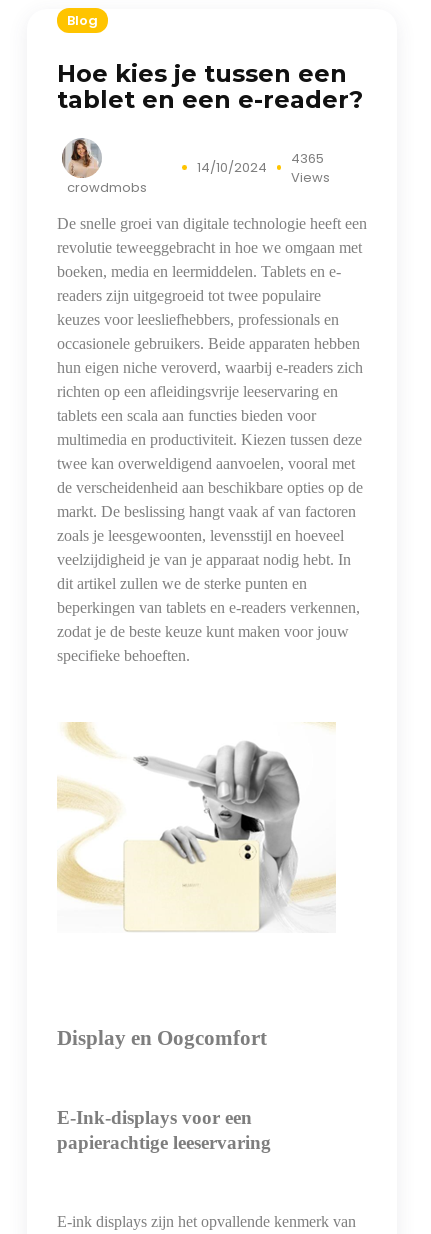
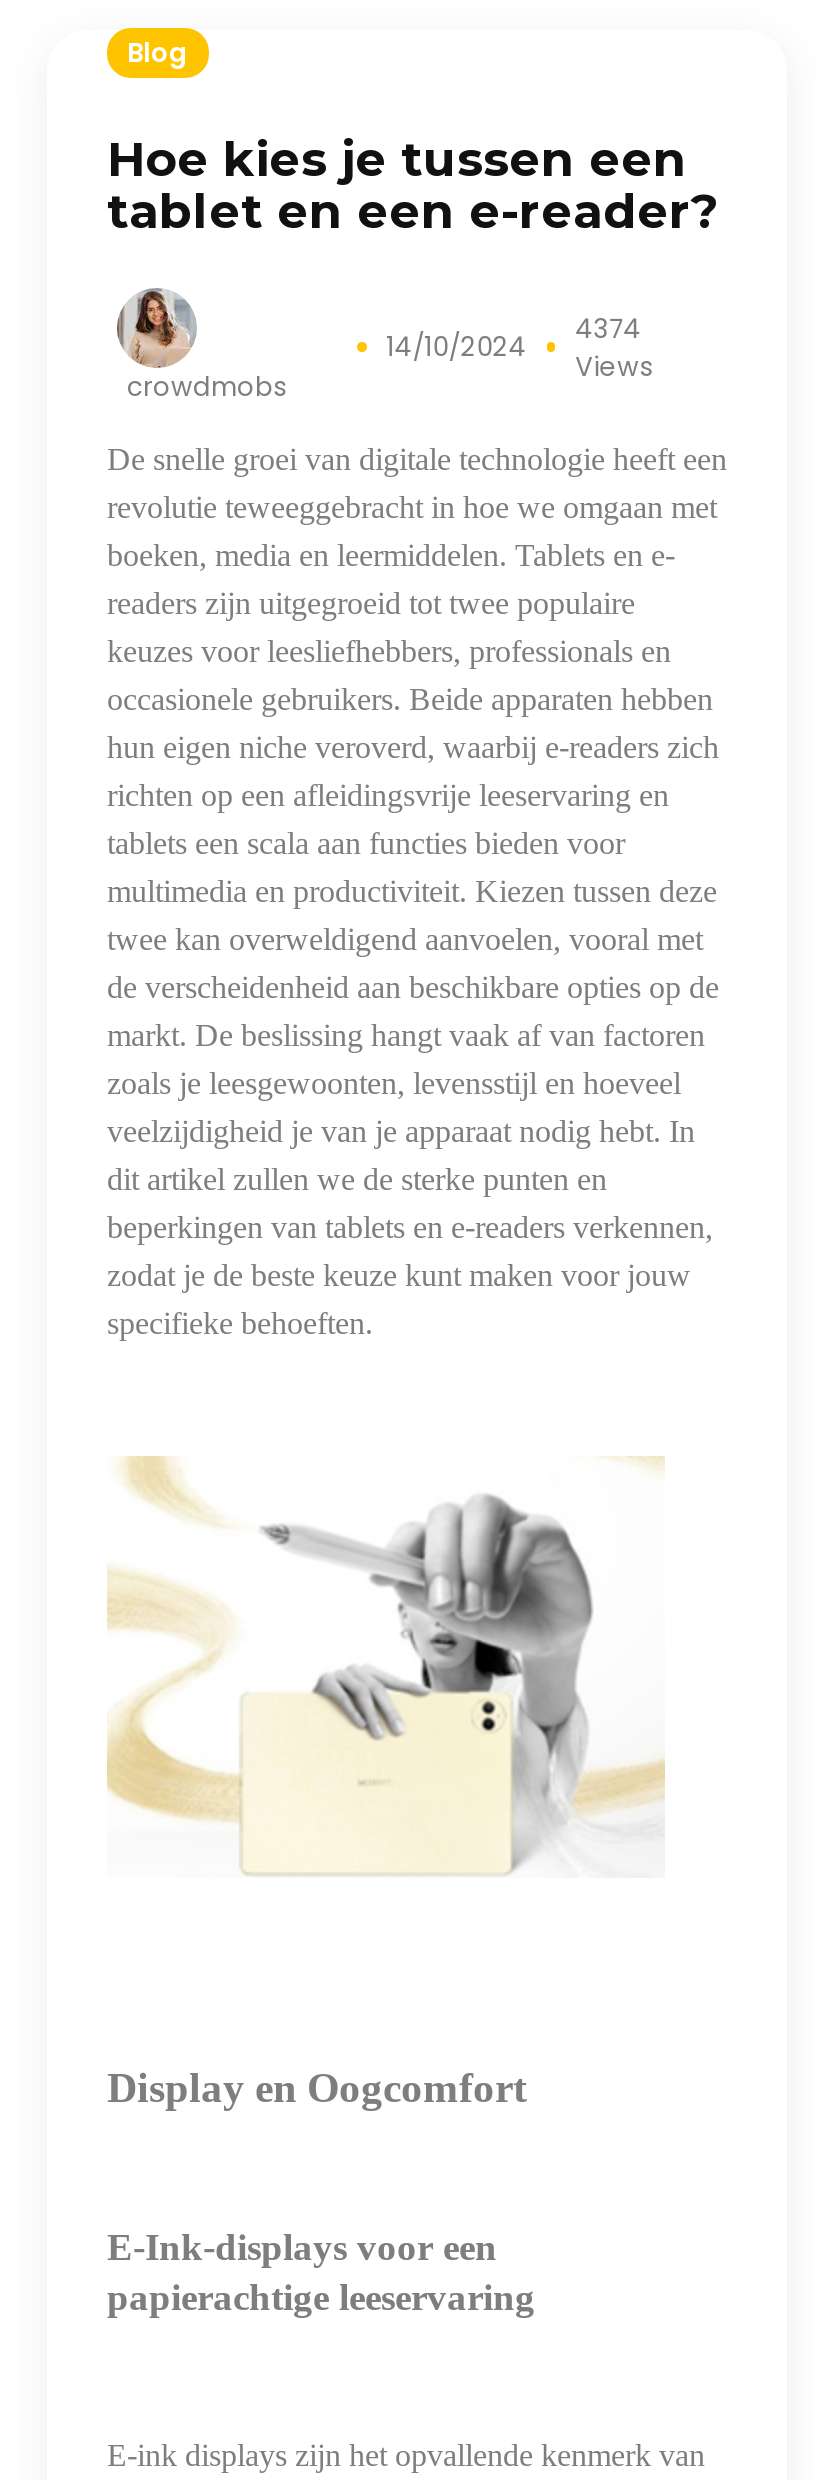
[197,148,330,186] 14/10/2024 4365 Views -> [387,309,653,385] 14/10/2024 4374 Views

